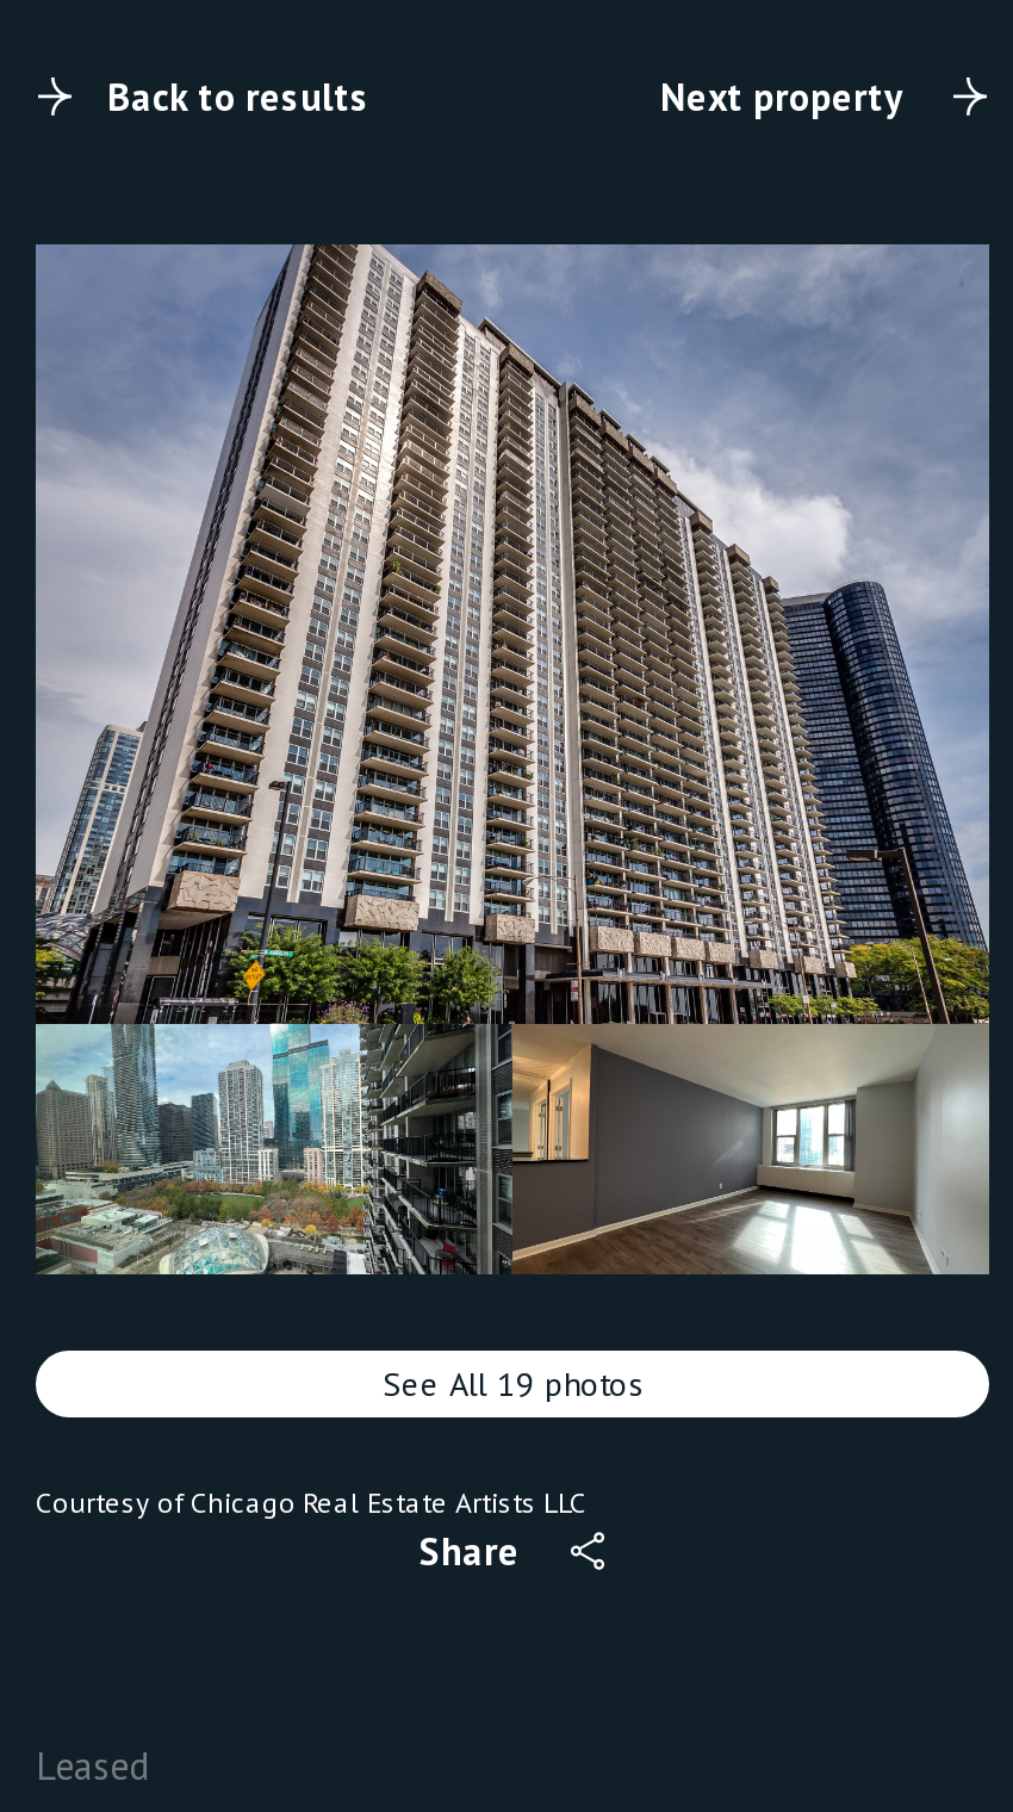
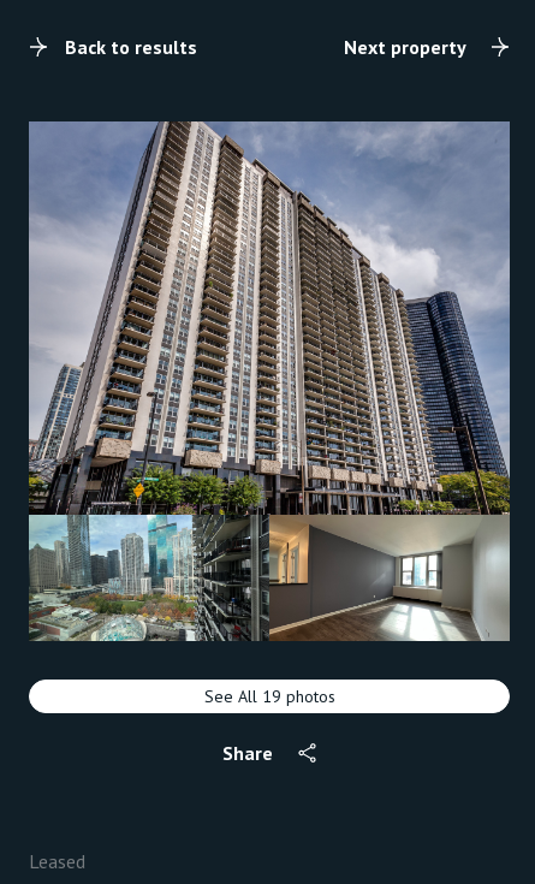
[36,1484,586,1520] Courtesy of Chicago Real Estate Artists LLC -> none

